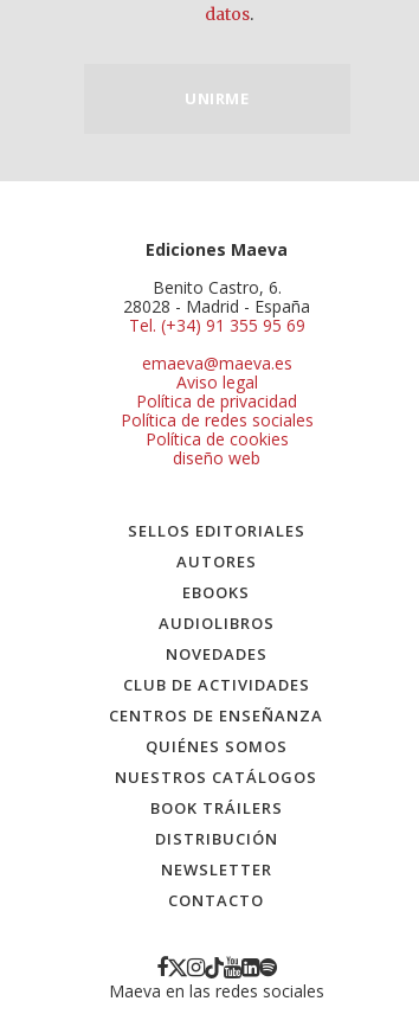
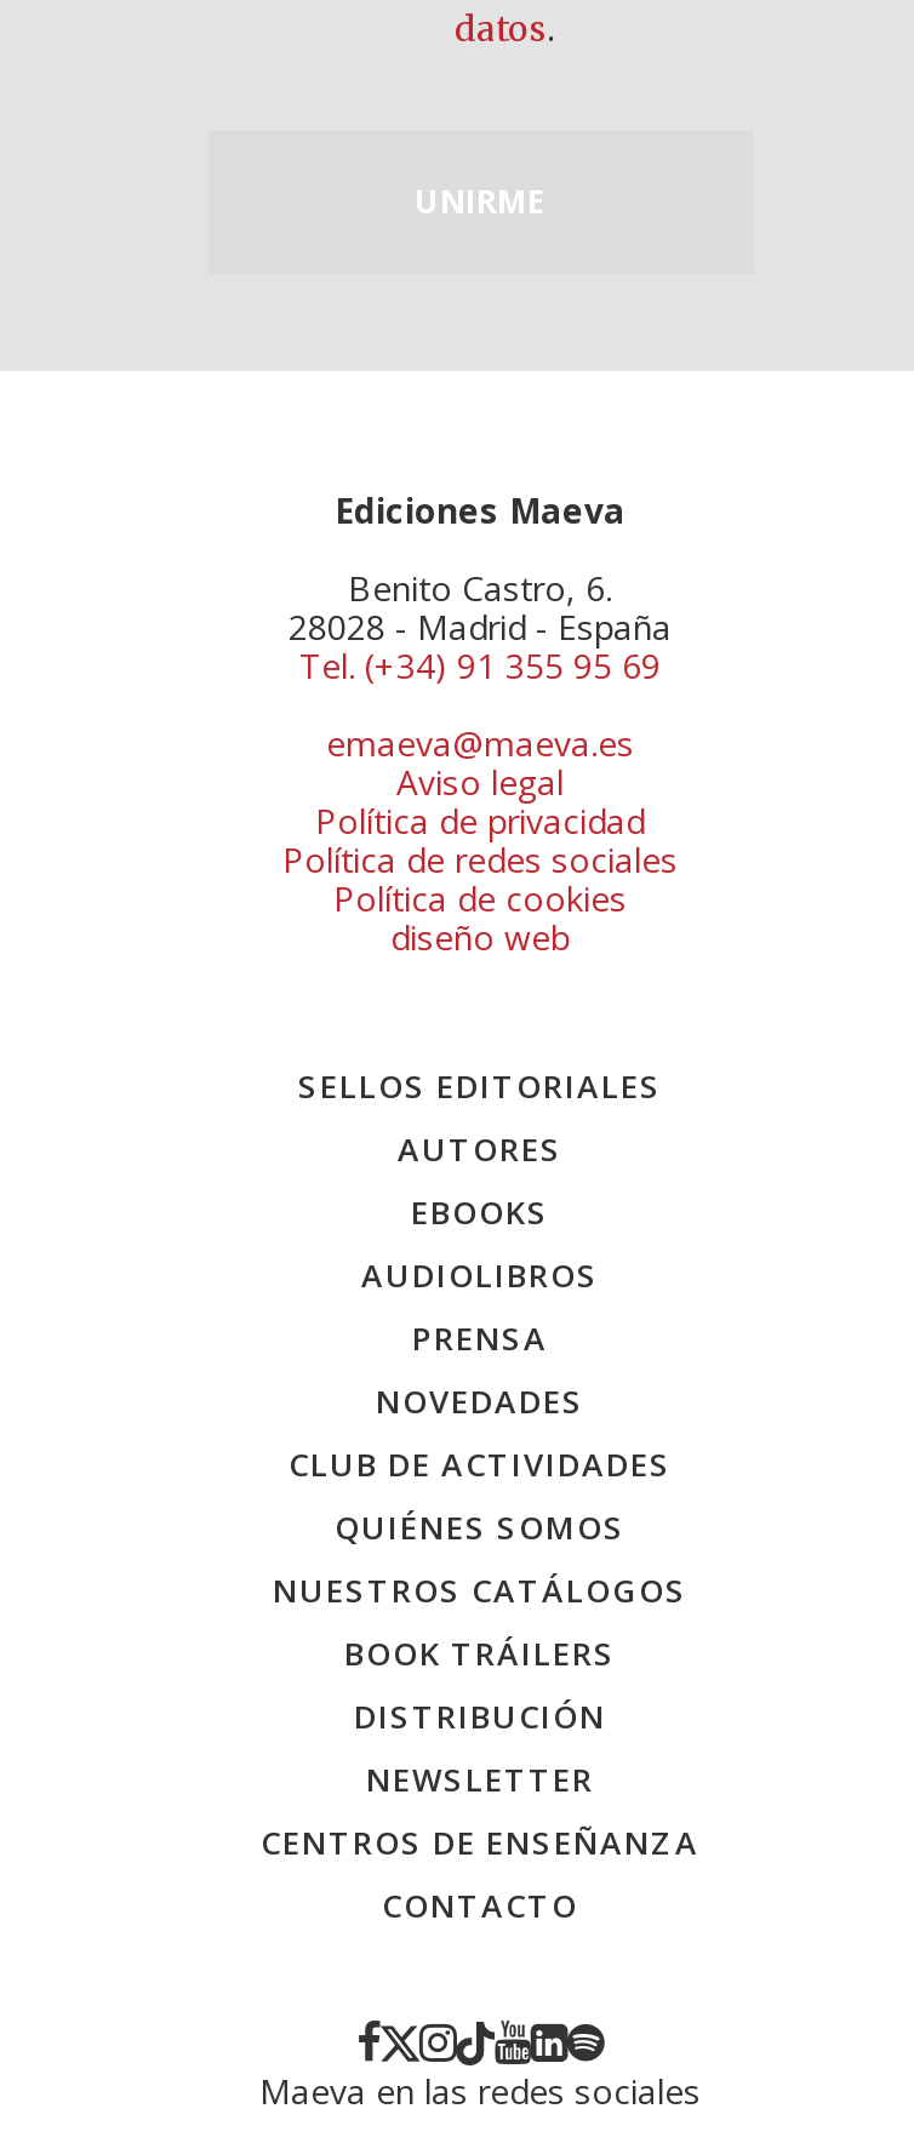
none -> [412,1317,548,1360] PRENSA
moved [109,705,324,726] -> [261,1821,699,1864]: CENTROS DE ENSEÑANZA

